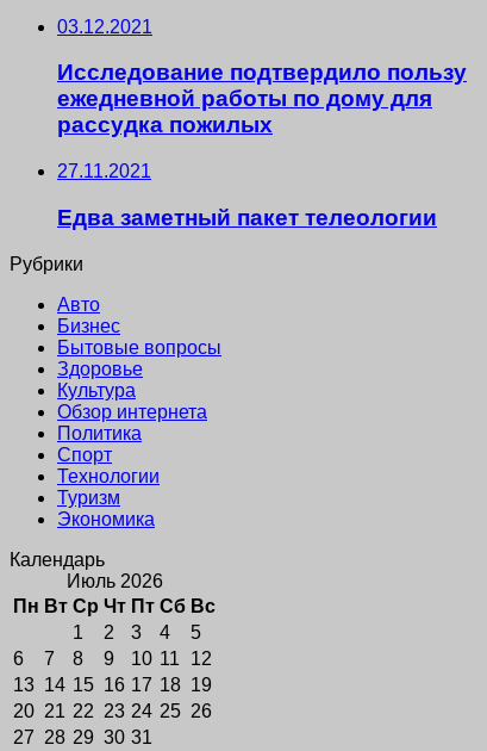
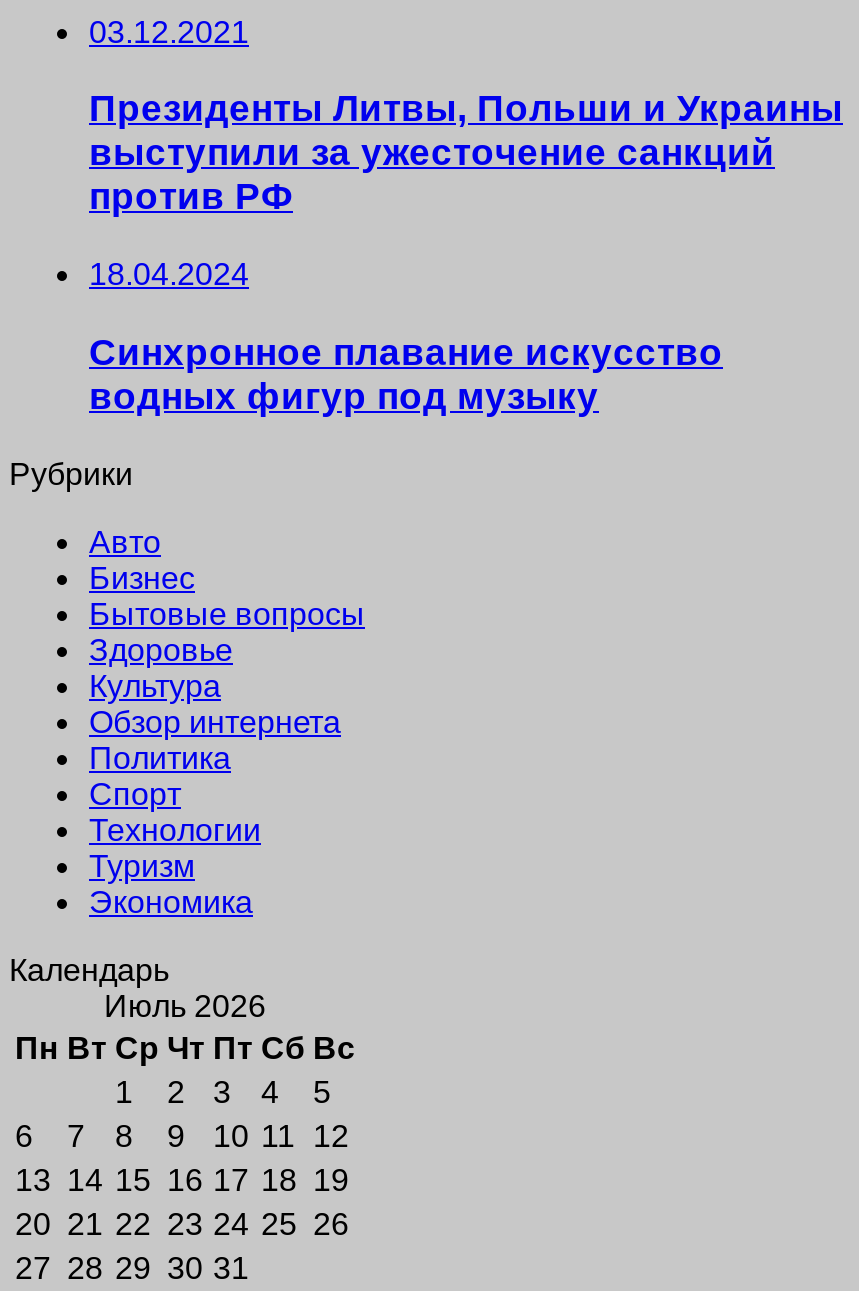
[57,60,467,138] Исследование подтвердило пользу | ежедневной работы по дому для | рассудка пожилых -> [89,88,843,218] Президенты Литвы, Польши и Украины | выступили за ужесточение санкций | против РФ
[57,161,151,181] 27.11.2021 -> [89,257,249,291] 18.04.2024
[57,205,437,230] Едва заметный пакет телеологии -> [89,331,723,417] Синхронное плавание искусство | водных фигур под музыку

